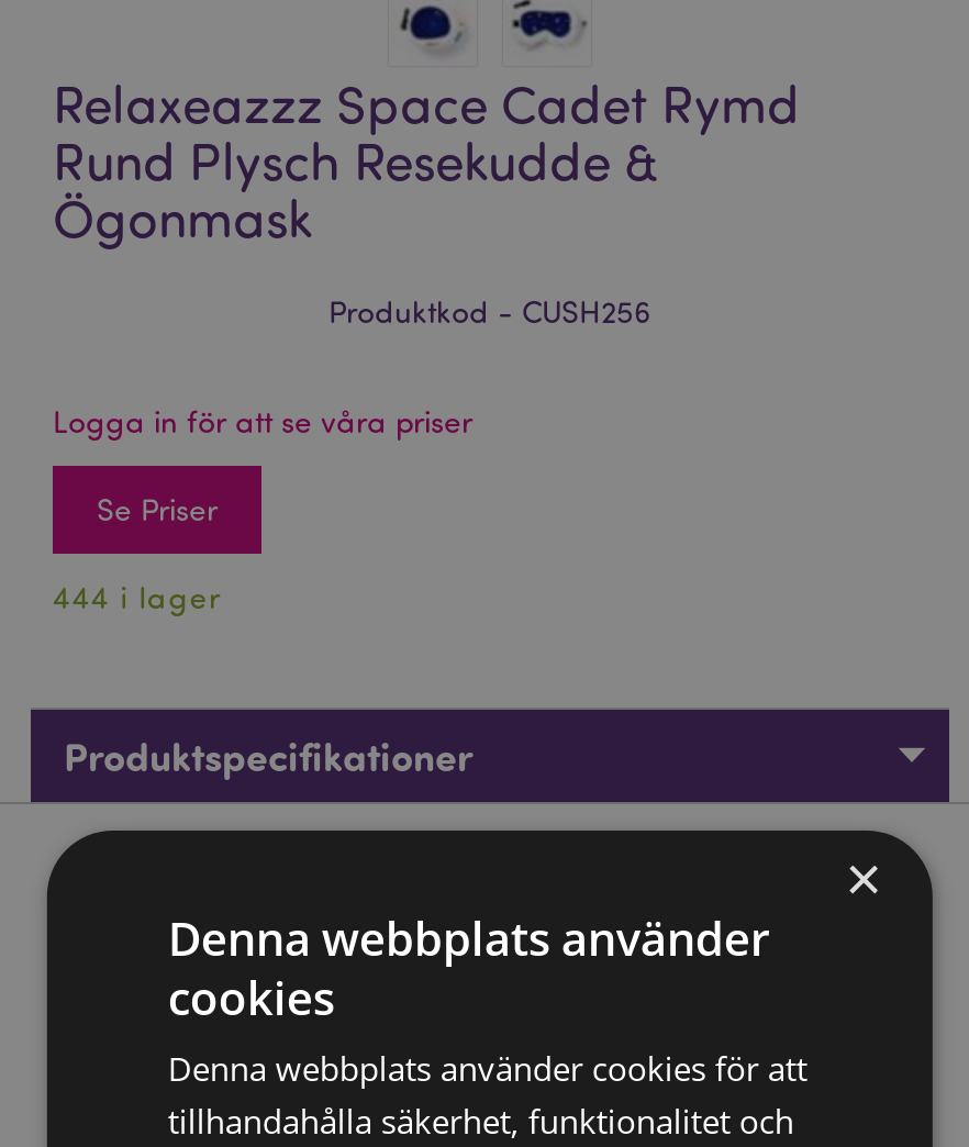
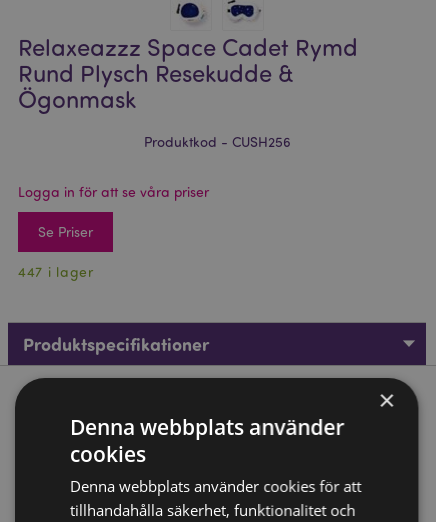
[53,578,221,615] 444 i lager -> [18,263,94,280] 447 i lager

